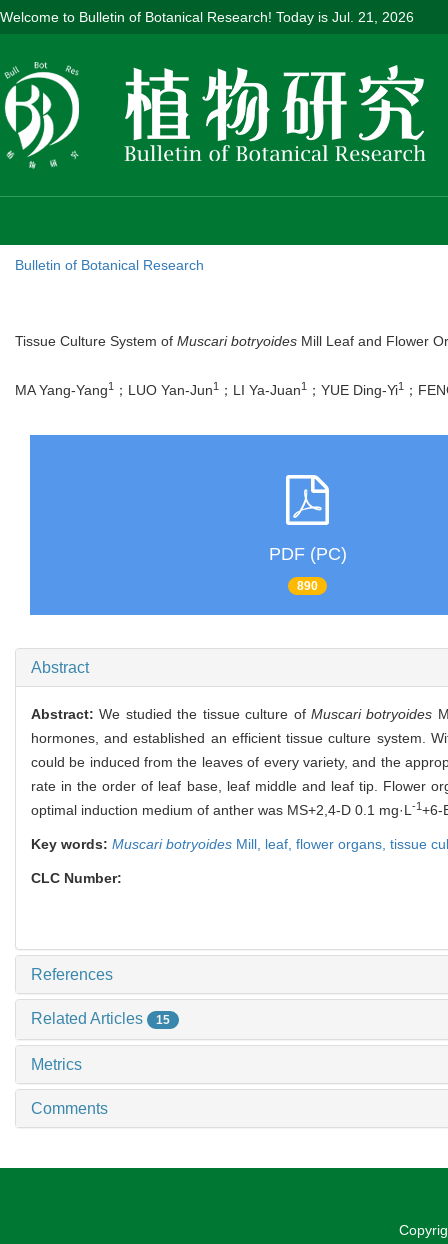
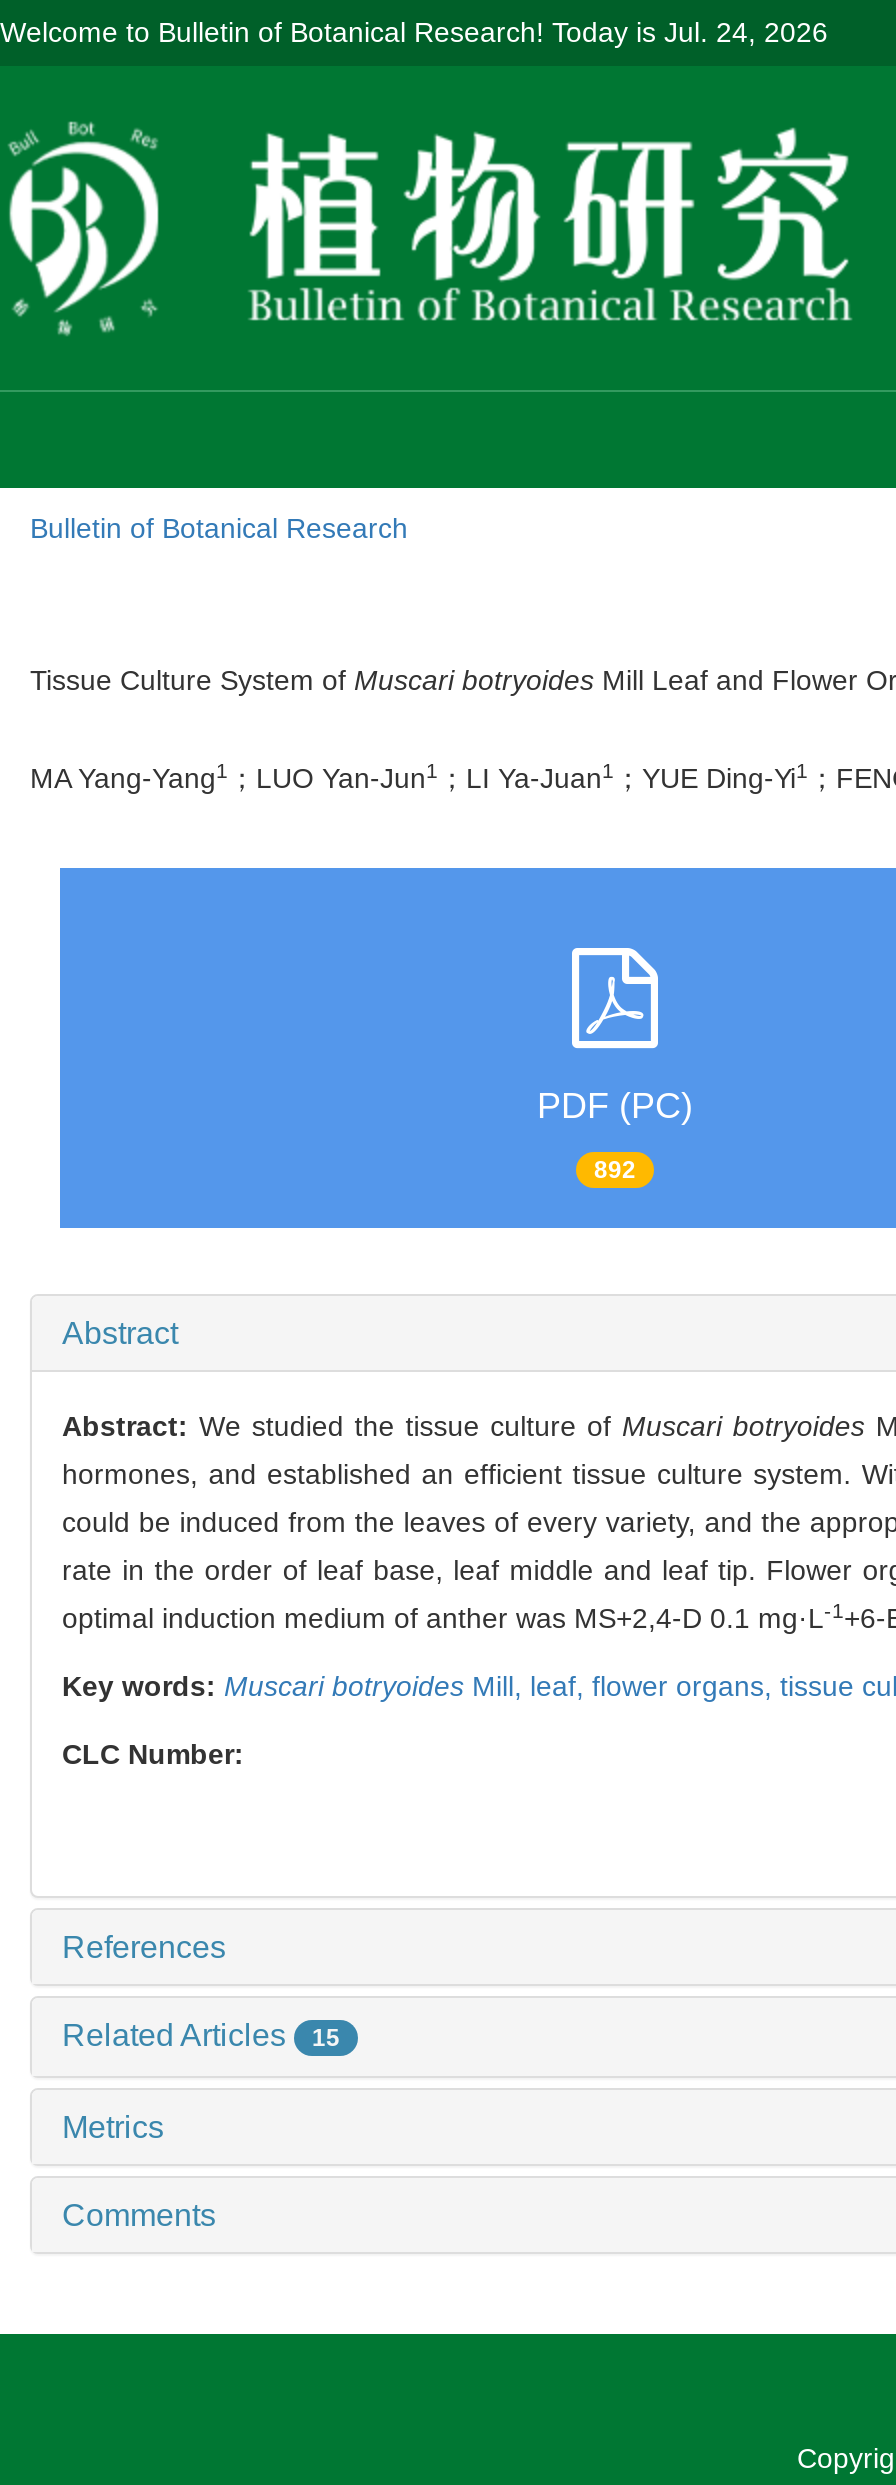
[0,9,414,25] Welcome to Bulletin of Botanical Research! Today is Jul. 21, 2026 -> [0,16,828,48] Welcome to Bulletin of Botanical Research! Today is Jul. 24, 2026
[297,579,318,593] 890 -> [594,1156,636,1184] 892

